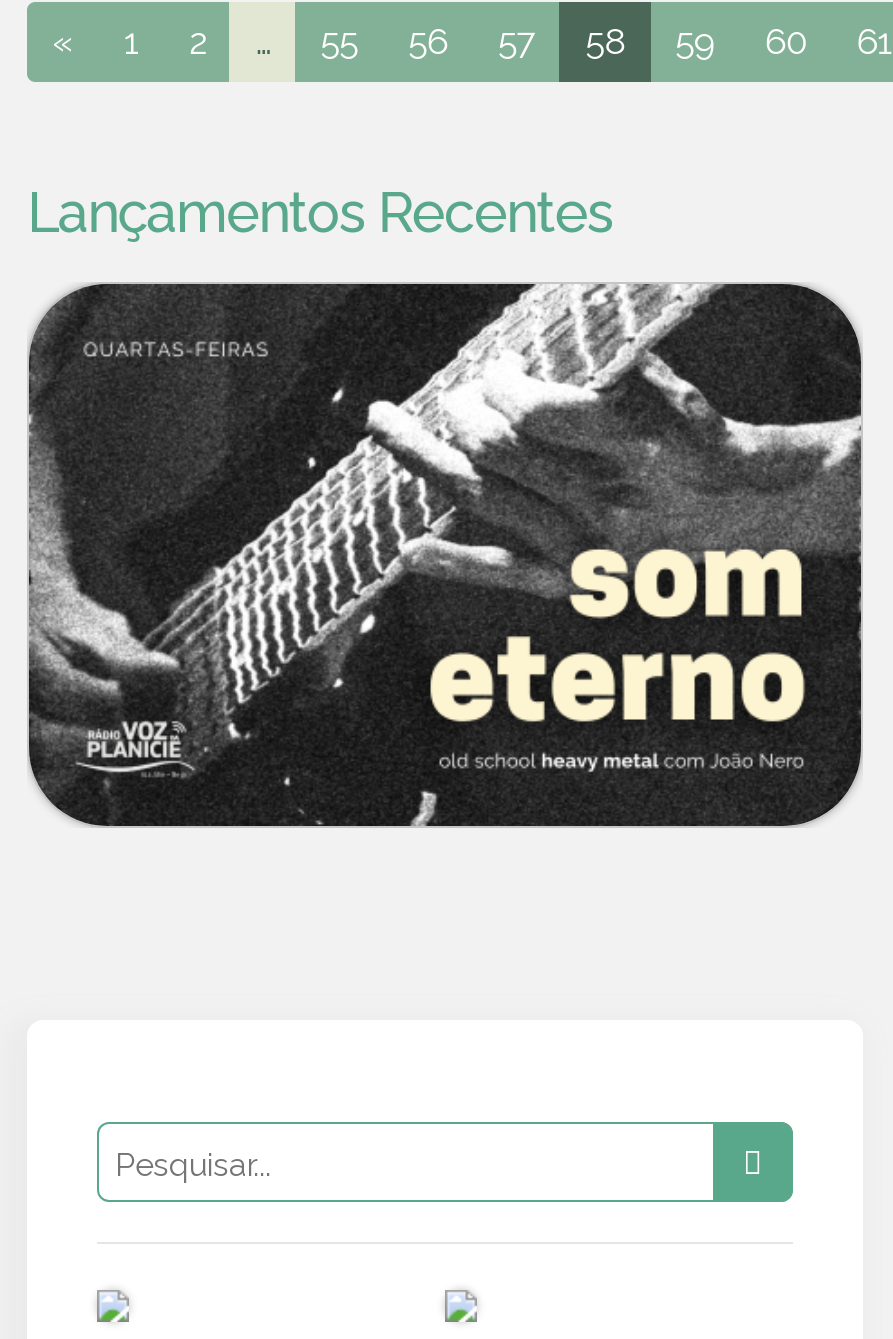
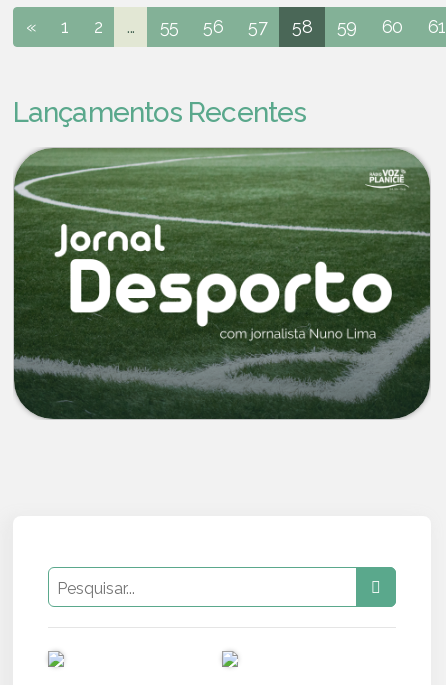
[27,282,861,826] [image] -> [13,147,431,419] [image]

